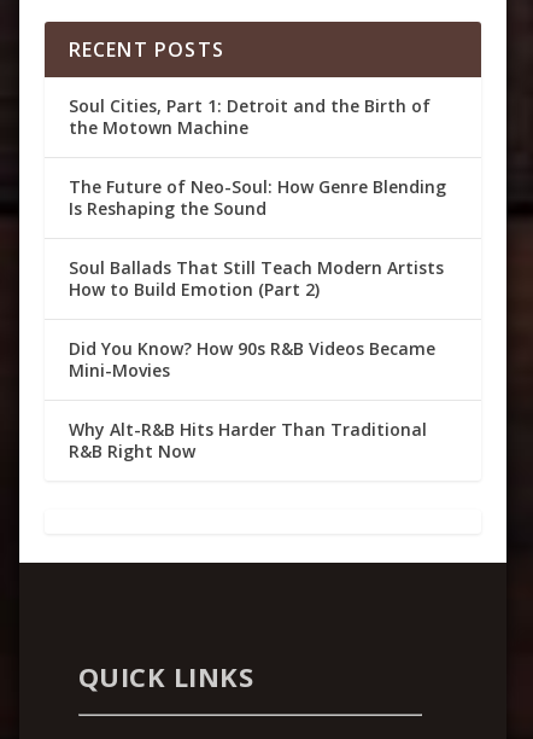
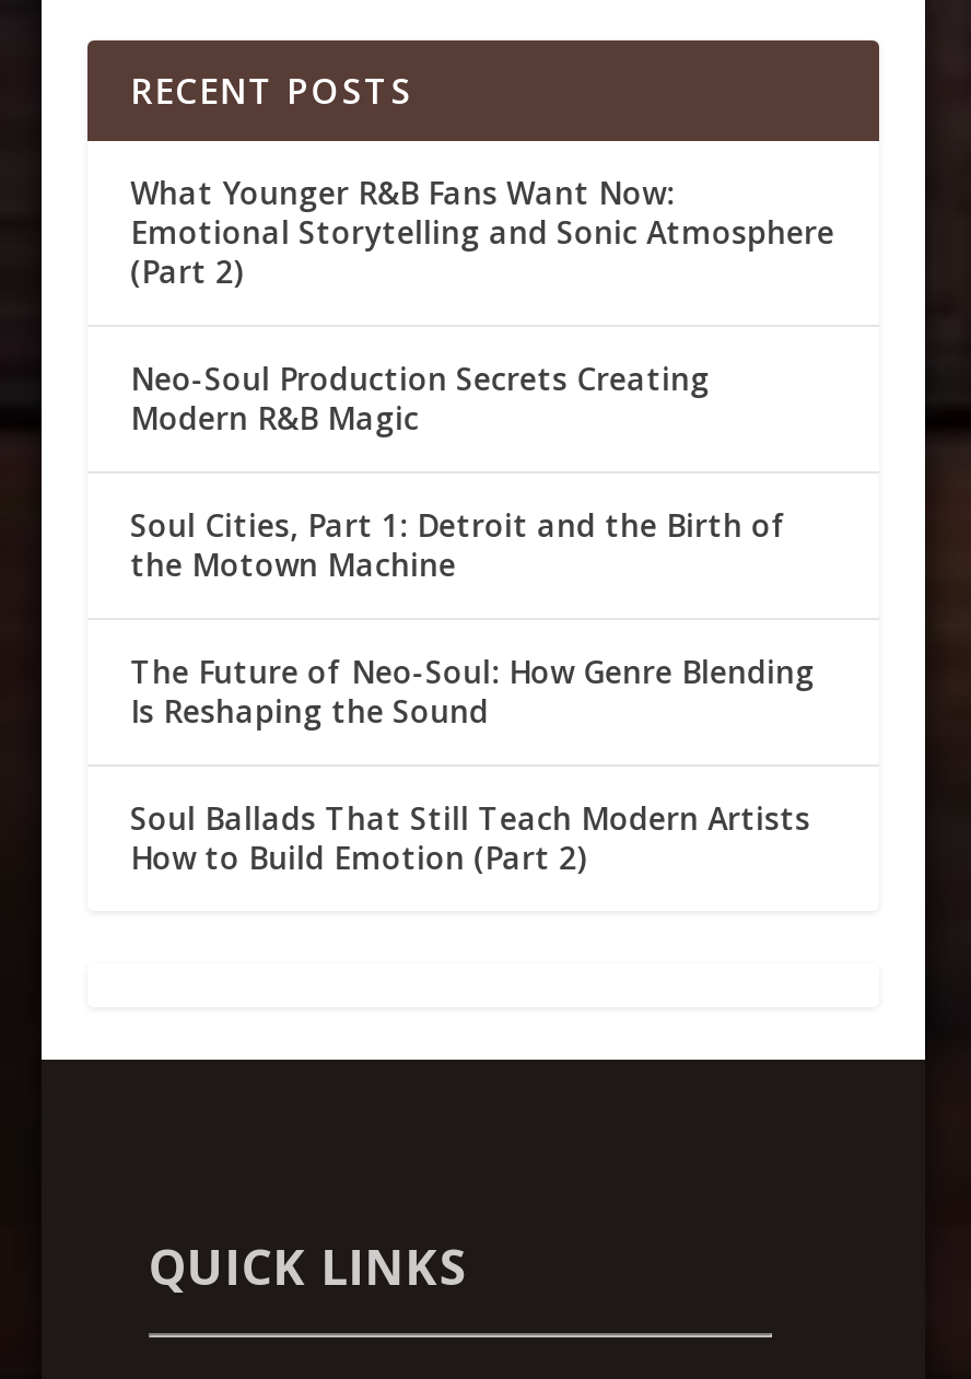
none -> [130,172,835,439] What Younger R&B Fans Want Now: | Emotional Storytelling and Sonic Atmosphere | (Part 2) | Neo-Soul Production Secrets Creating | Modern R&B Magic
moved [68,94,446,301] -> [130,504,815,878]: Soul Cities, Part 1: Detroit and the Birth of | the Motown Machine | The Future of Neo-Soul: How Genre Blending | Is Reshaping the Sound | Soul Ballads That Still Teach Modern Artists | How to Build Emotion (Part 2)
[68,337,435,463] Did You Know? How 90s R&B Videos Became | Mini-Movies | Why Alt-R&B Hits Harder Than Traditional | R&B Right Now -> none

